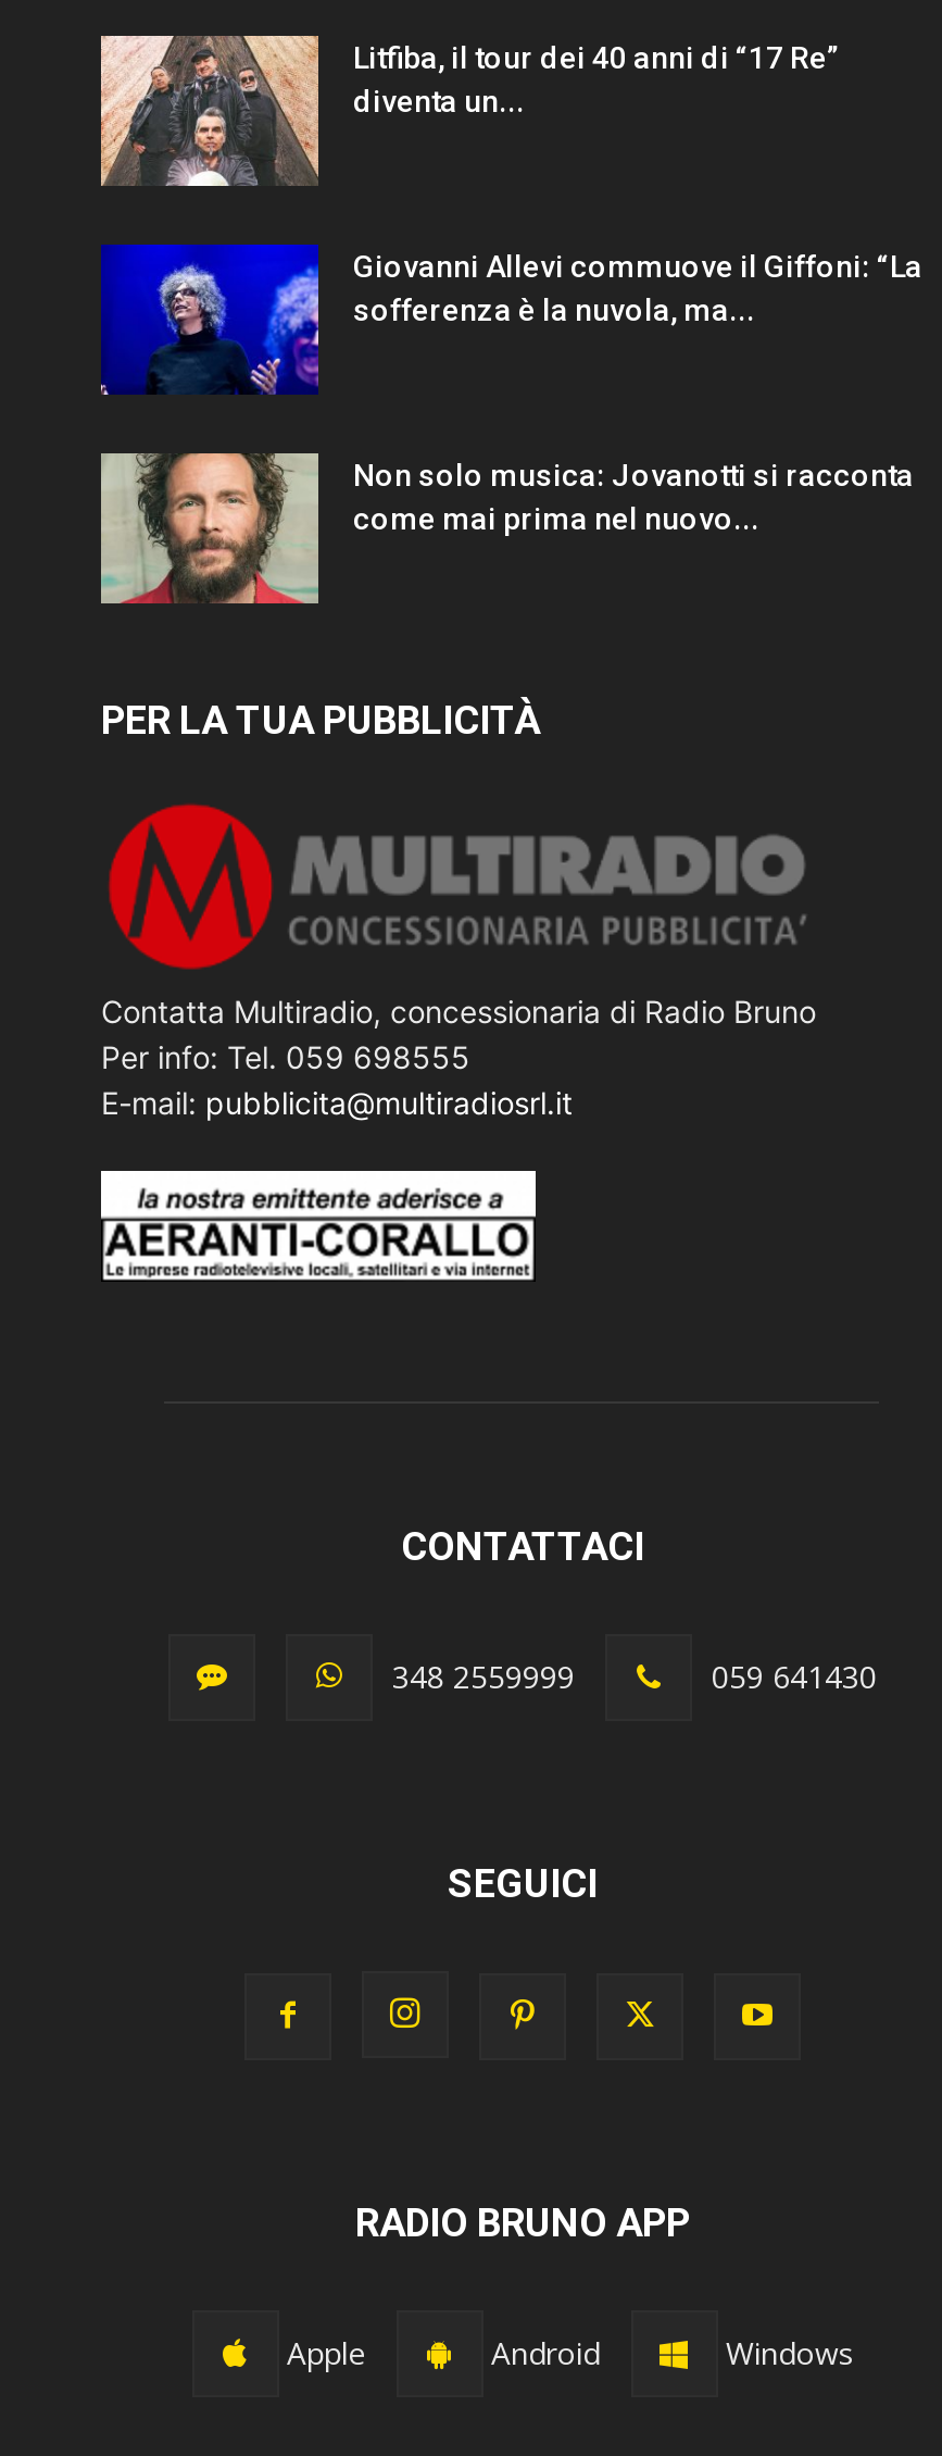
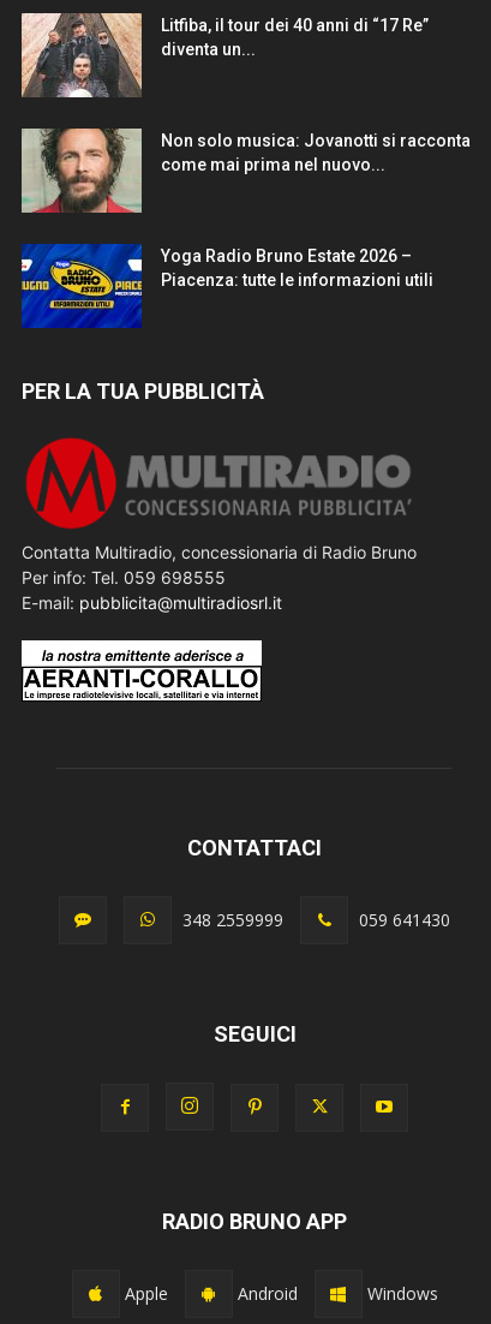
[101,242,922,397] [image] | Giovanni Allevi commuove il Giffoni: “La | sofferenza è la nuvola, ma... -> none
moved [101,449,914,608] -> [22,126,471,214]: [image] | Non solo musica: Jovanotti si racconta | come mai prima nel nuovo...
none -> [20,243,433,329] [image] | Yoga Radio Bruno Estate 2026 – | Piacenza: tutte le informazioni utili

